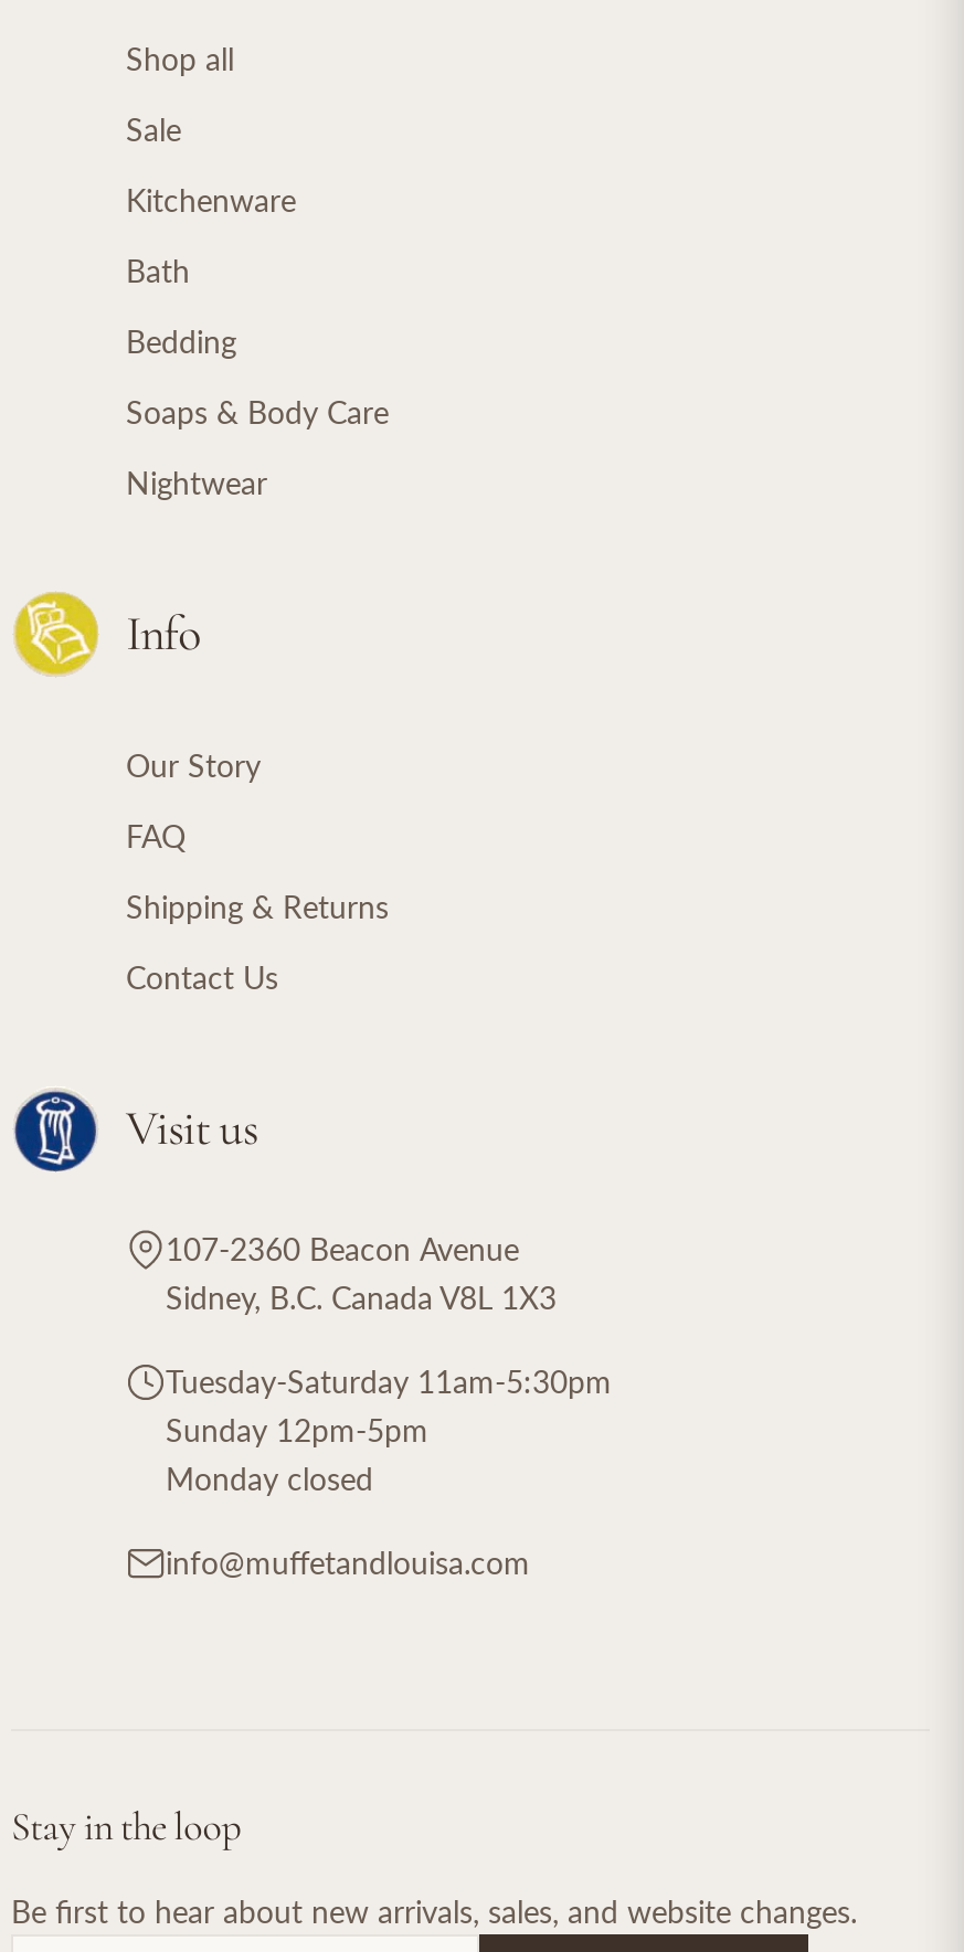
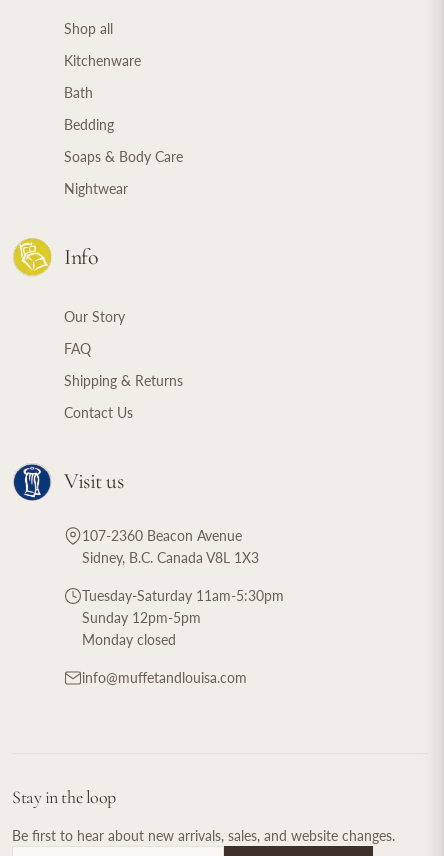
[126,110,181,148] Sale -> none

